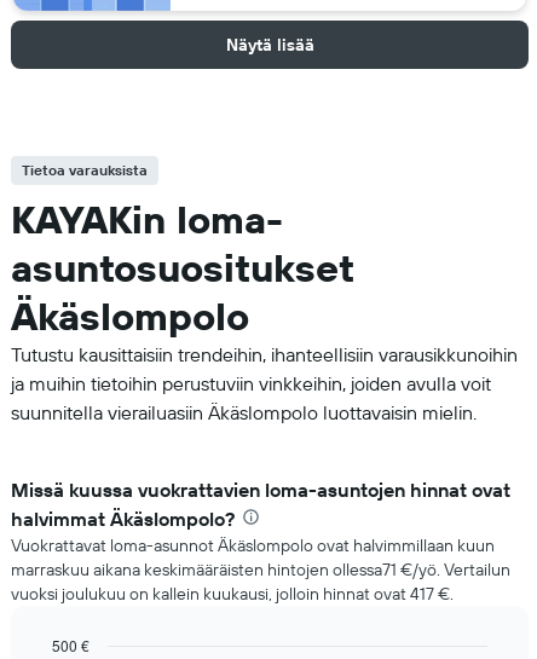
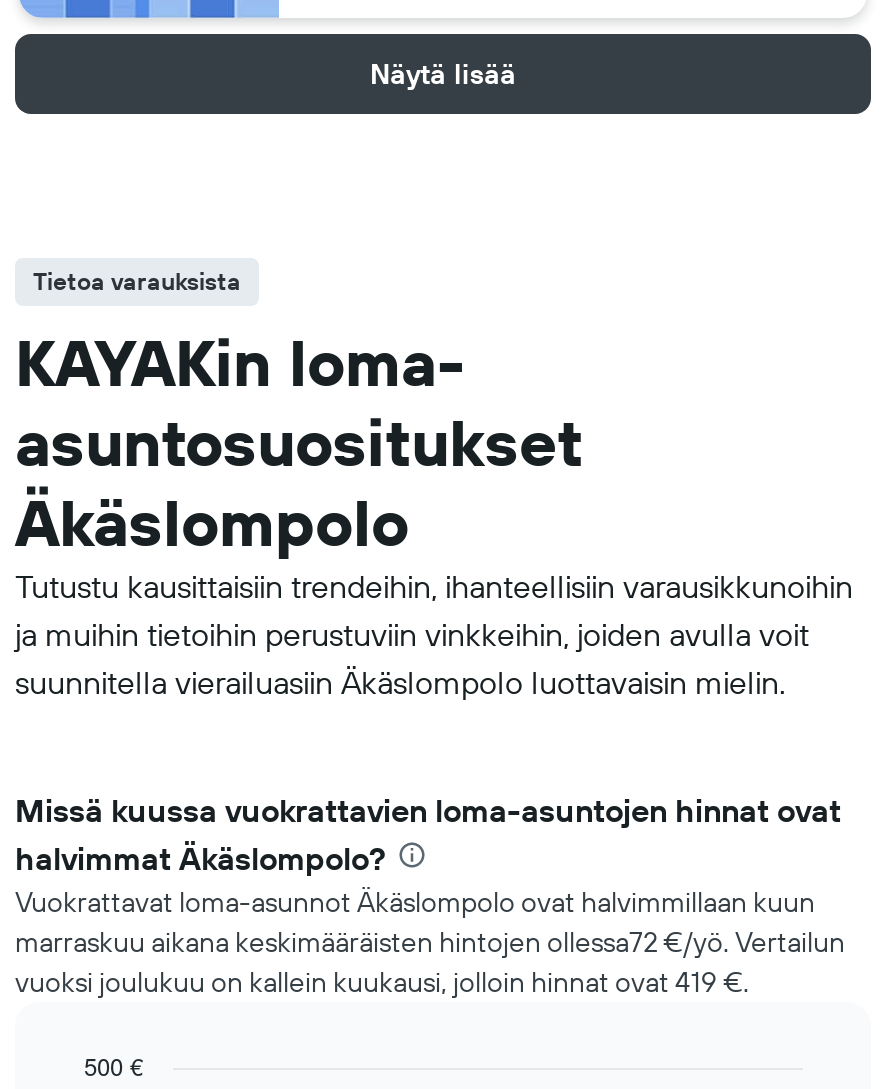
[11,559,510,580] marraskuu aikana keskimääräisten hintojen ollessa71 €/yö. Vertailun -> [15,924,845,960] marraskuu aikana keskimääräisten hintojen ollessa72 €/yö. Vertailun
[11,583,454,605] vuoksi joulukuu on kallein kuukausi, jolloin hinnat ovat 417 €. -> [15,964,749,1000] vuoksi joulukuu on kallein kuukausi, jolloin hinnat ovat 419 €.

